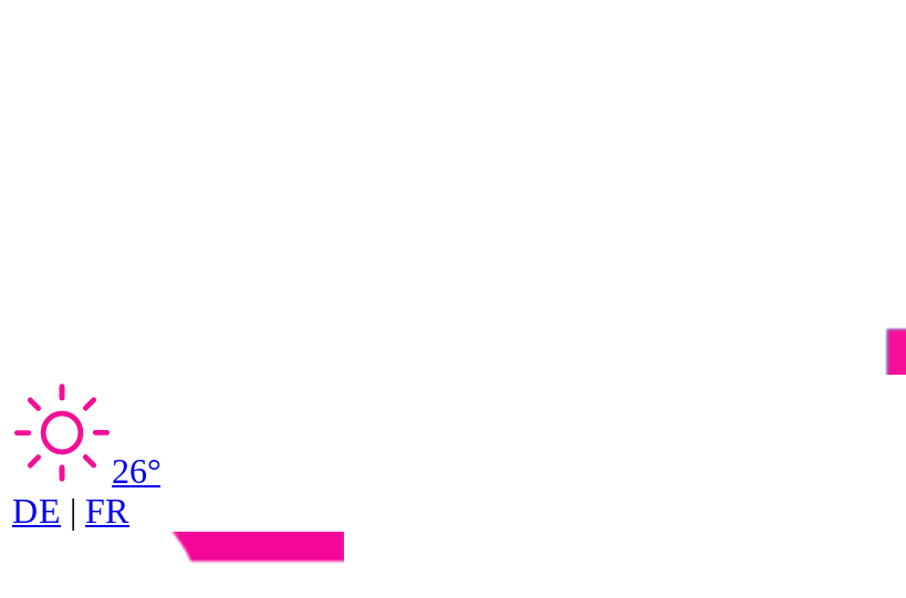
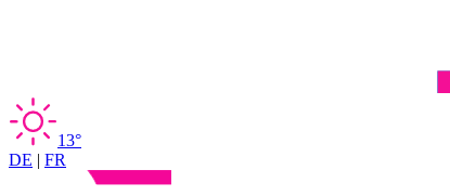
[112,452,160,490] 26° -> [57,131,81,149] 13°

